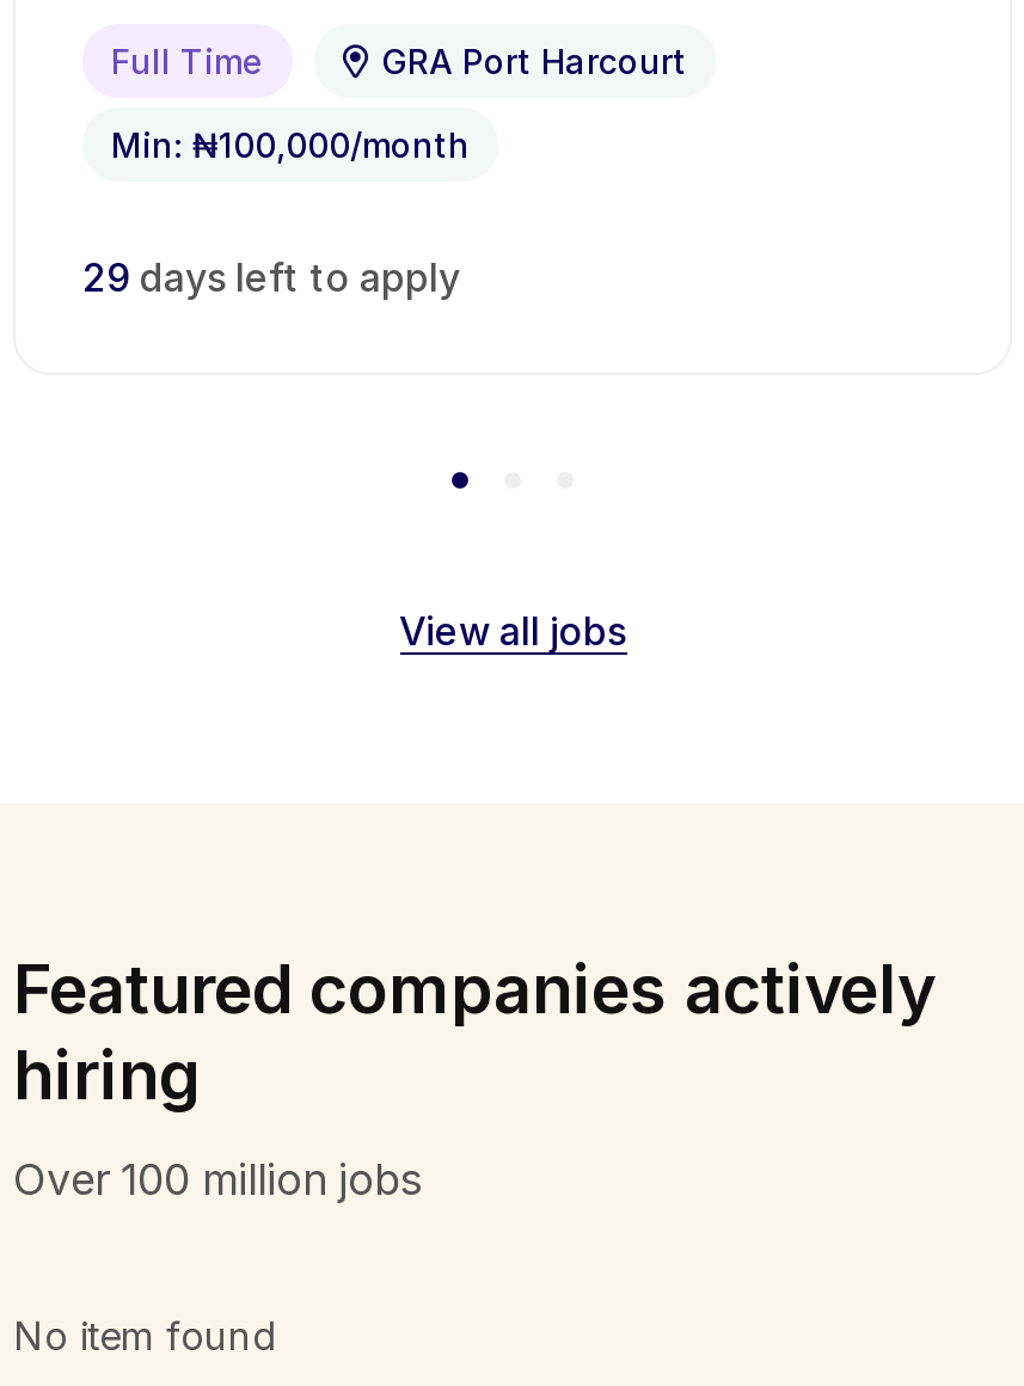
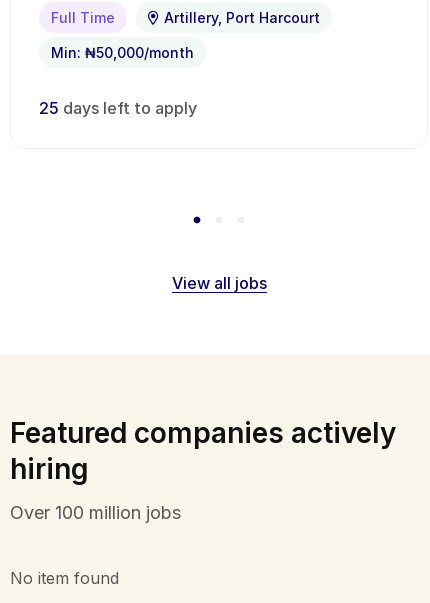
[381,41,687,82] GRA Port Harcourt -> [164,9,320,26] Artillery, Port Harcourt
[111,125,470,166] Min: ₦100,000/month -> [51,44,194,61] Min: ₦50,000/month
[82,254,460,302] 29 days left to apply -> [39,98,197,118] 25 days left to apply

